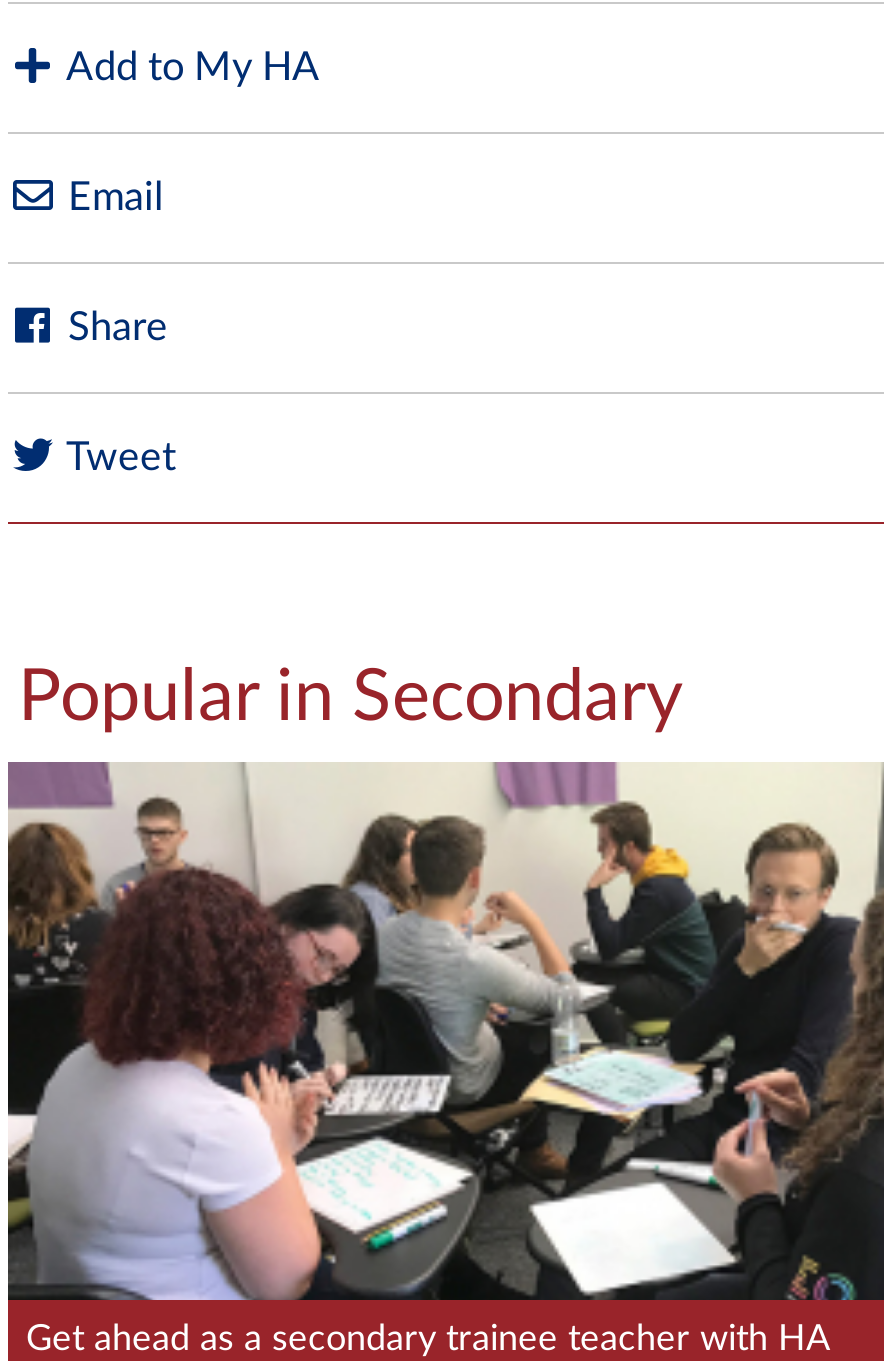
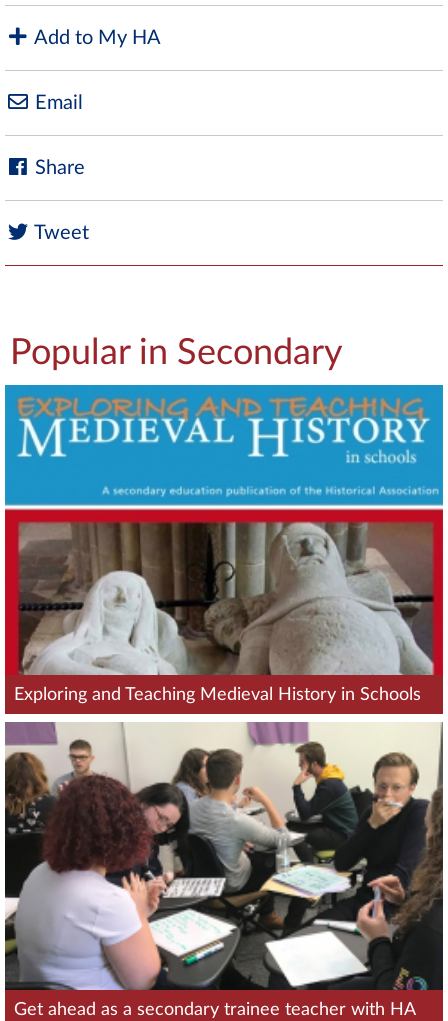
none -> [4,384,444,703] [image] | Exploring and Teaching Medieval History in Schools

